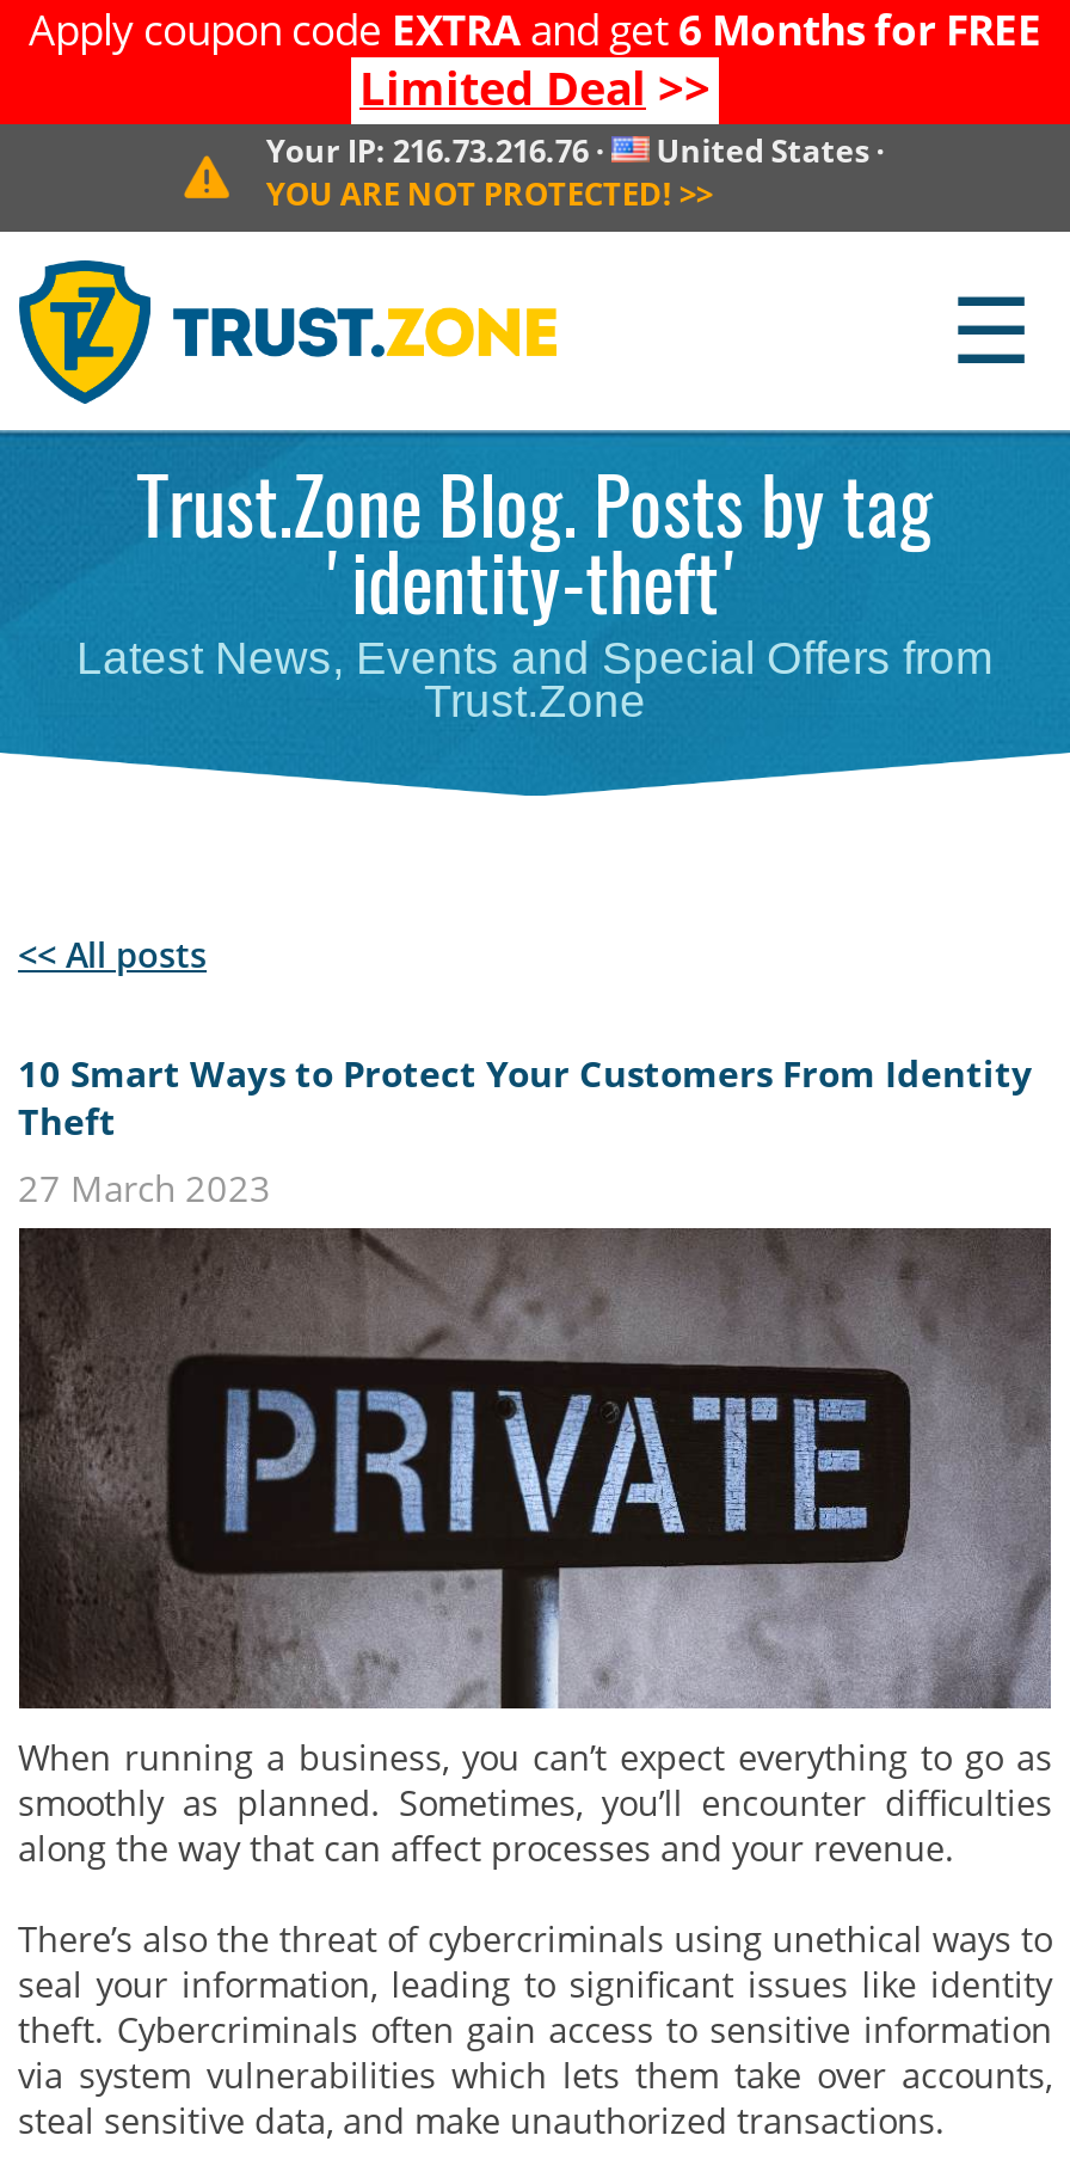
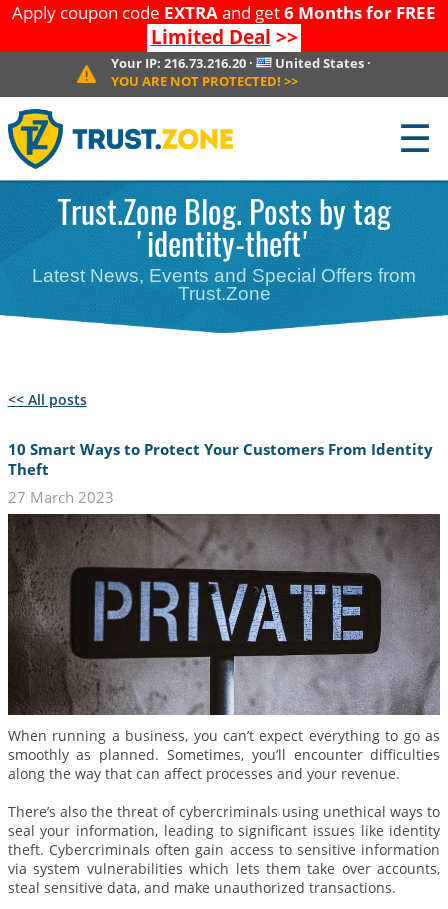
[266,129,885,172] Your IP: 216.73.216.76 · United States · -> [111,54,371,72] Your IP: 216.73.216.20 · United States ·

